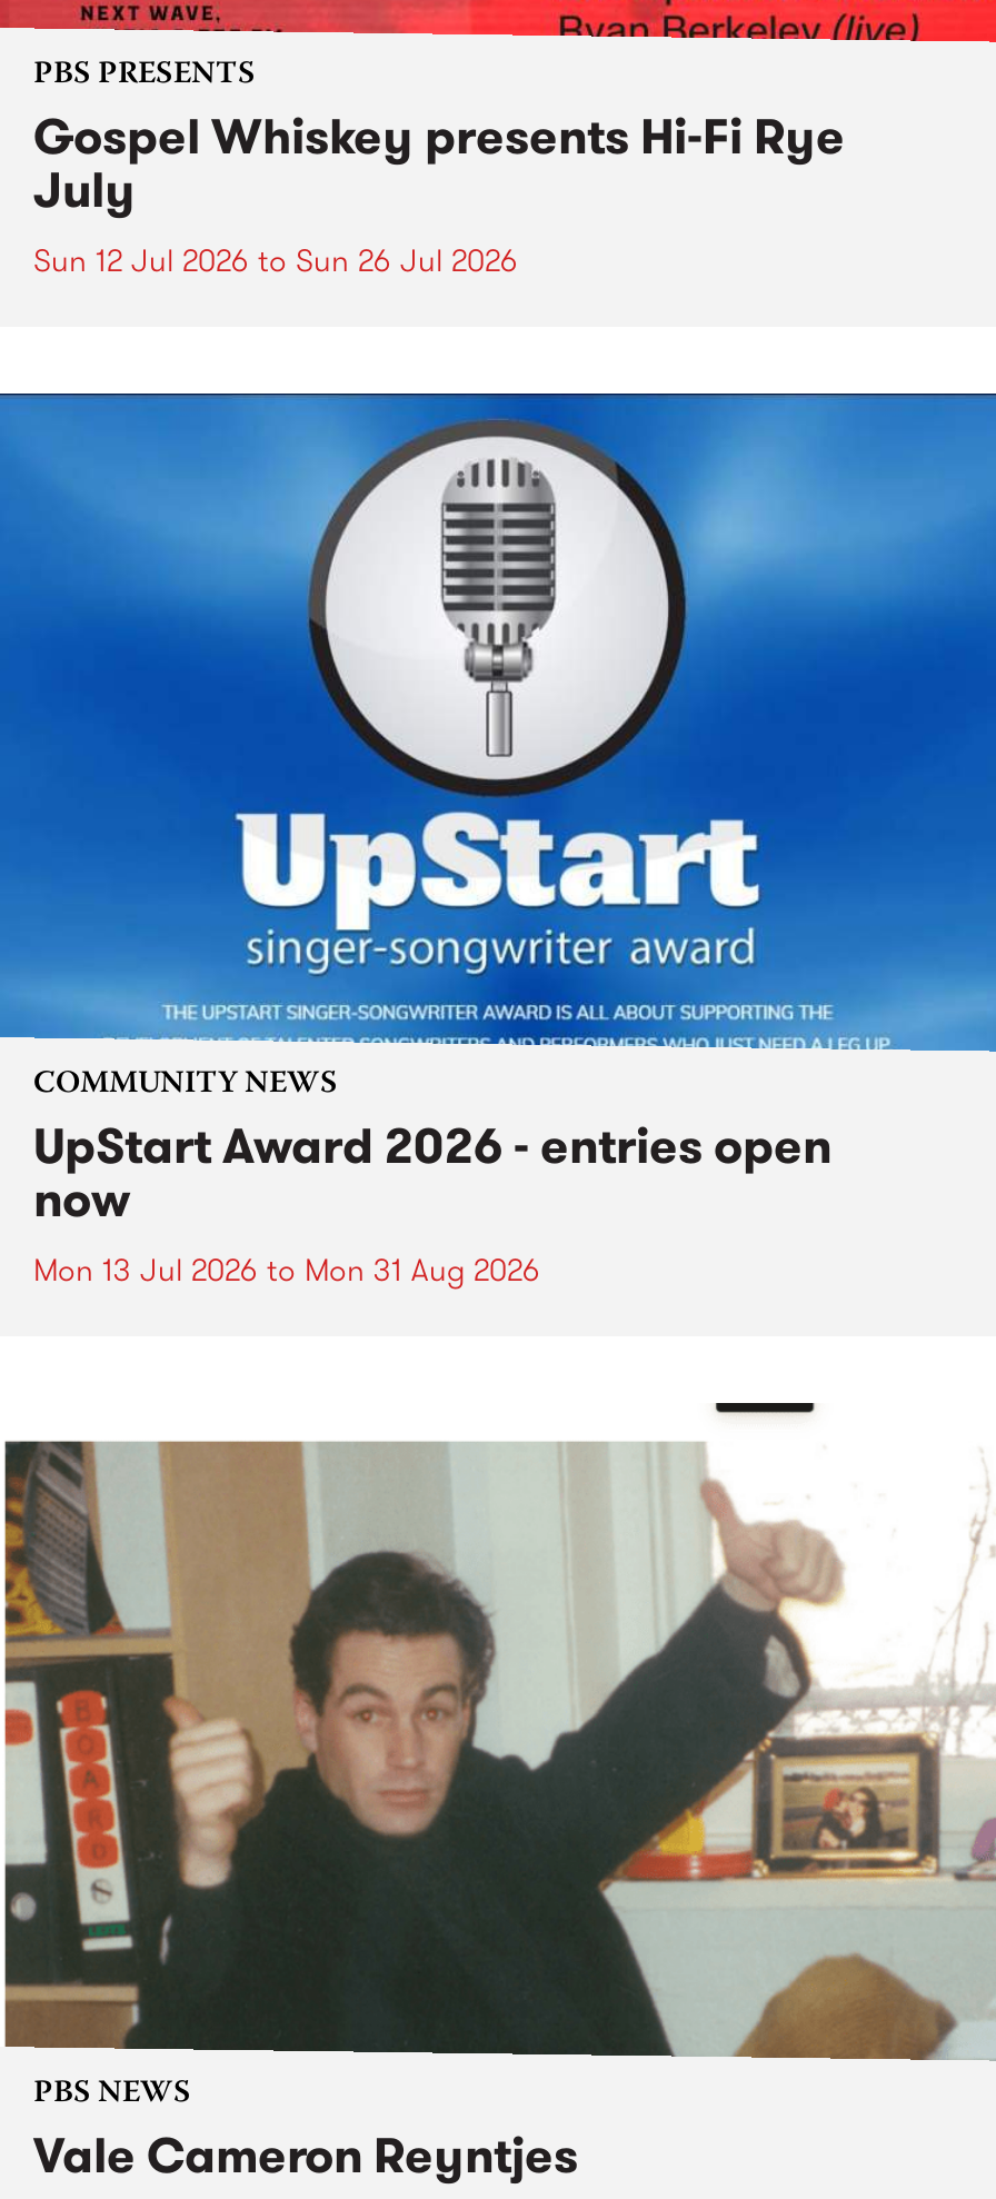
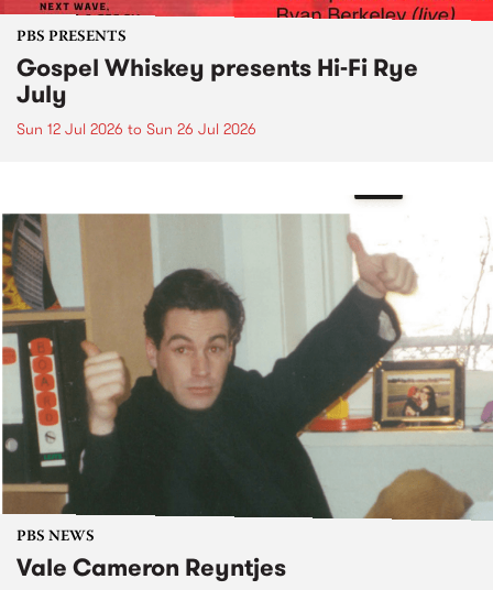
[7,391,989,1292] [image] | COMMUNITY NEWS | UpStart Award 2026 - entries open | now | Mon 13 Jul 2026 to Mon 31 Aug 2026 -> none

